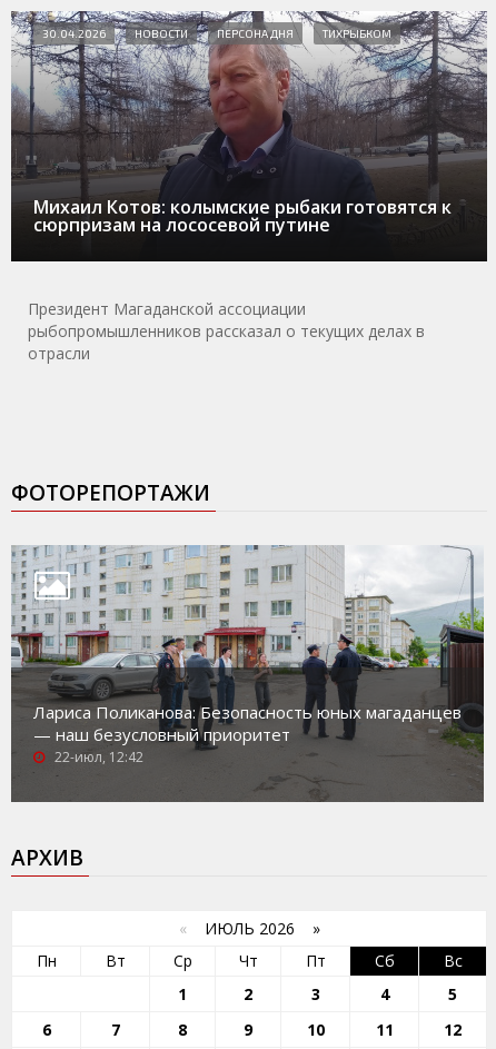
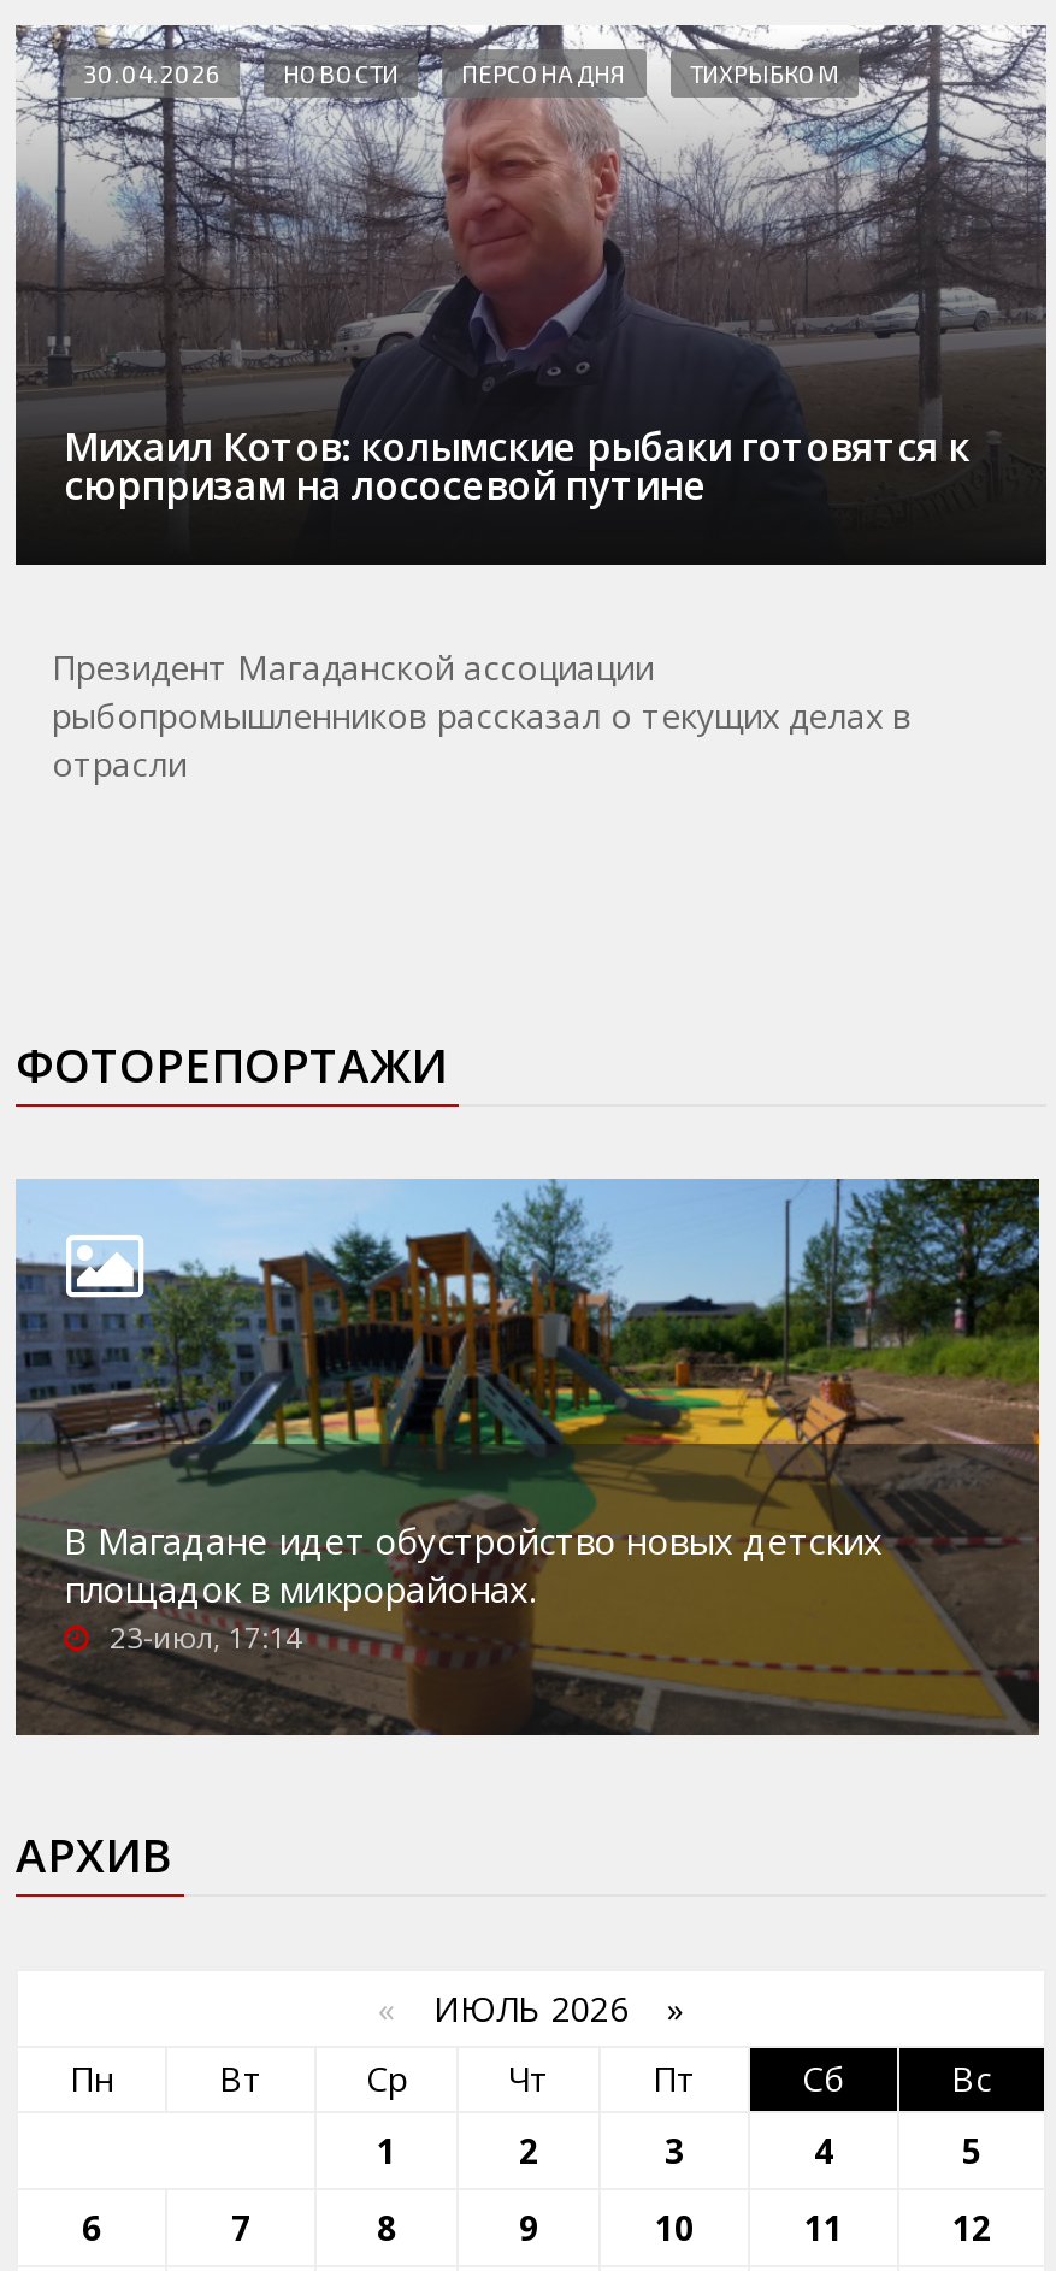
[11,544,485,802] [image] | Лариса Поликанова: Безопасность юных магаданцев | — наш безусловный приоритет | 22-июл, 12:42 -> [16,1175,1042,1736] [image] | В Магадане идет обустройство новых детских | площадок в микрорайонах. | 23-июл, 17:14

